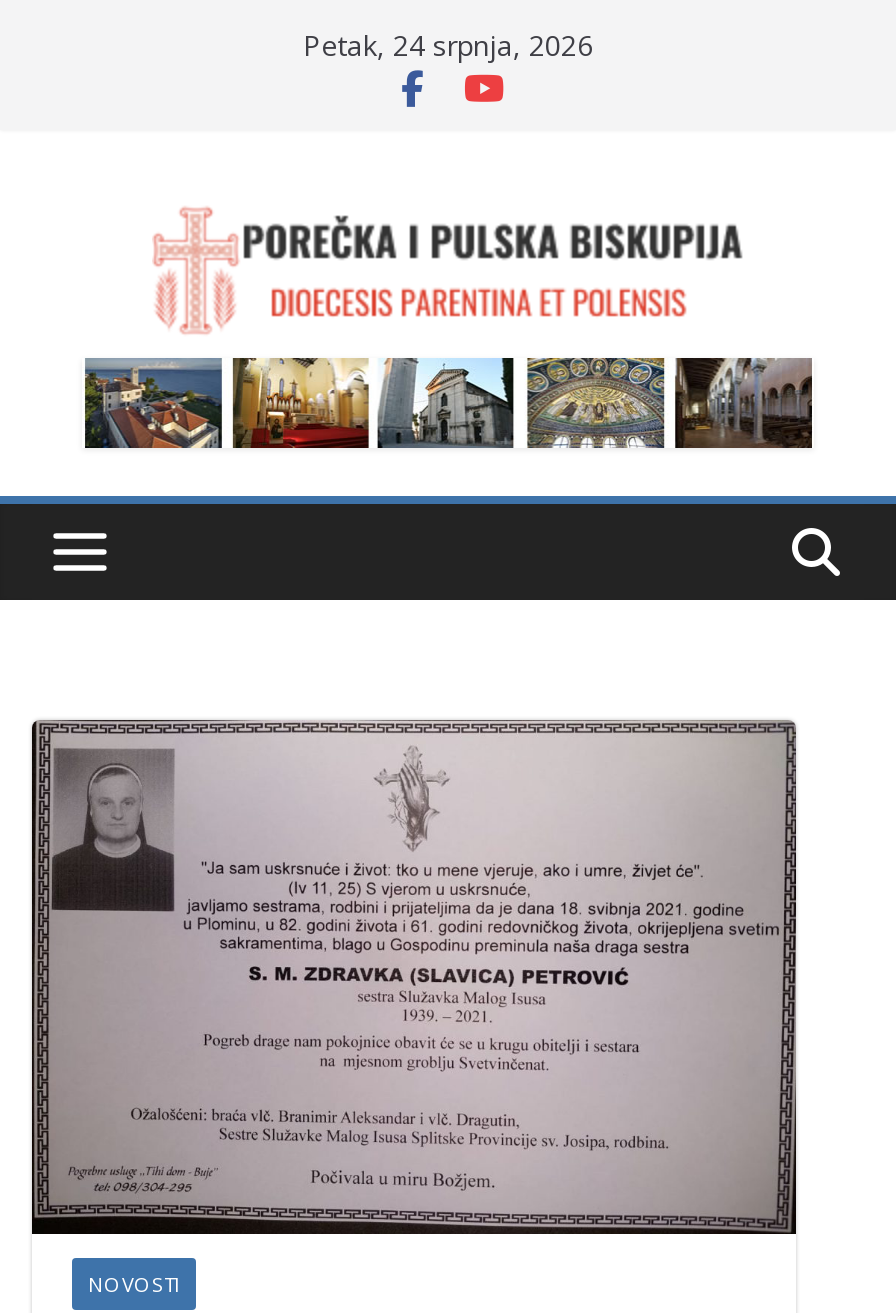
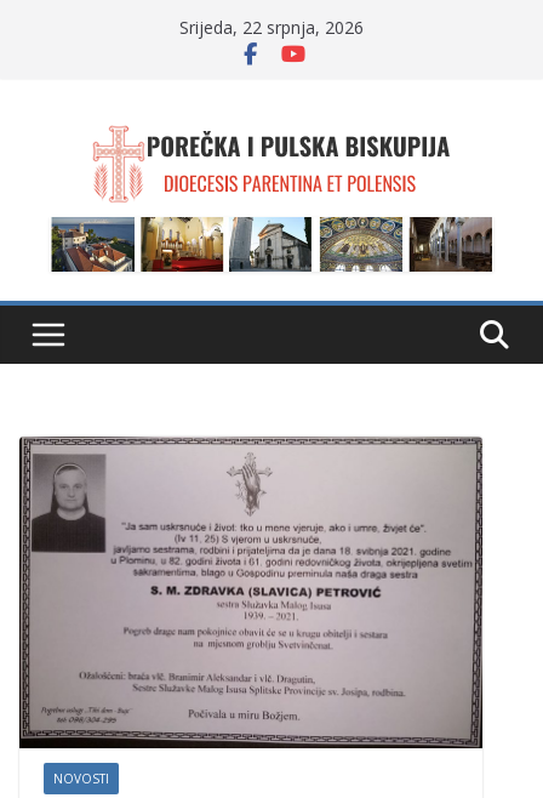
[303,26,593,64] Petak, 24 srpnja, 2026 -> [179,16,364,39] Srijeda, 22 srpnja, 2026

